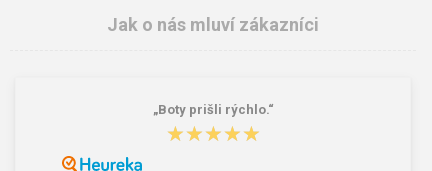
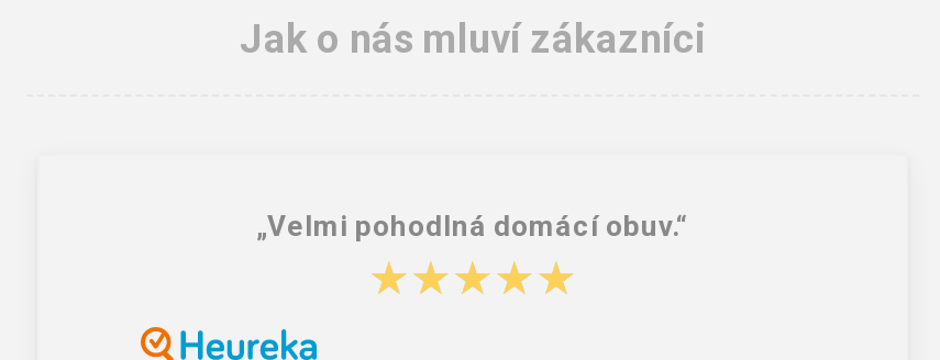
[152,102,273,117] „Boty prišli rýchlo.“ -> [256,209,689,242] „Velmi pohodlná domácí obuv.“

